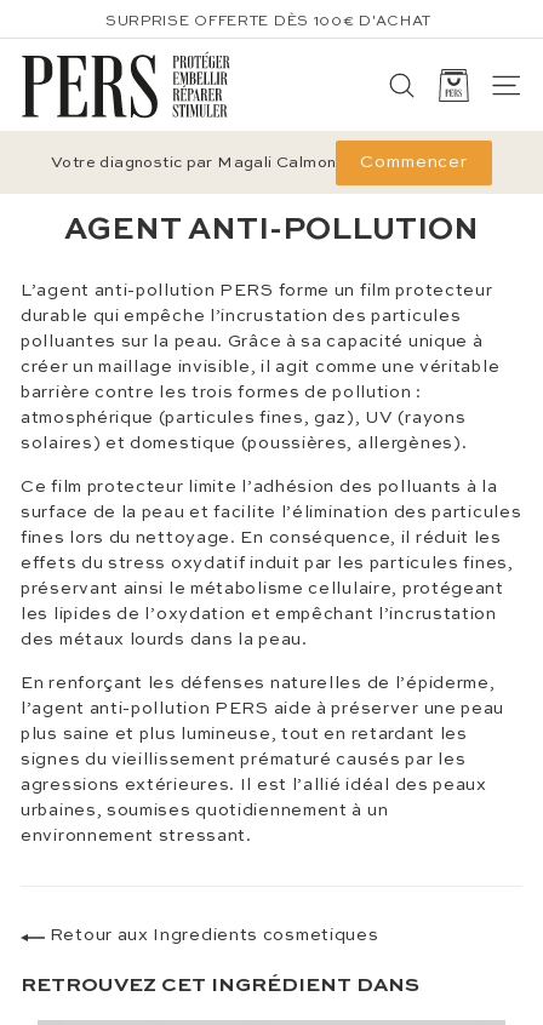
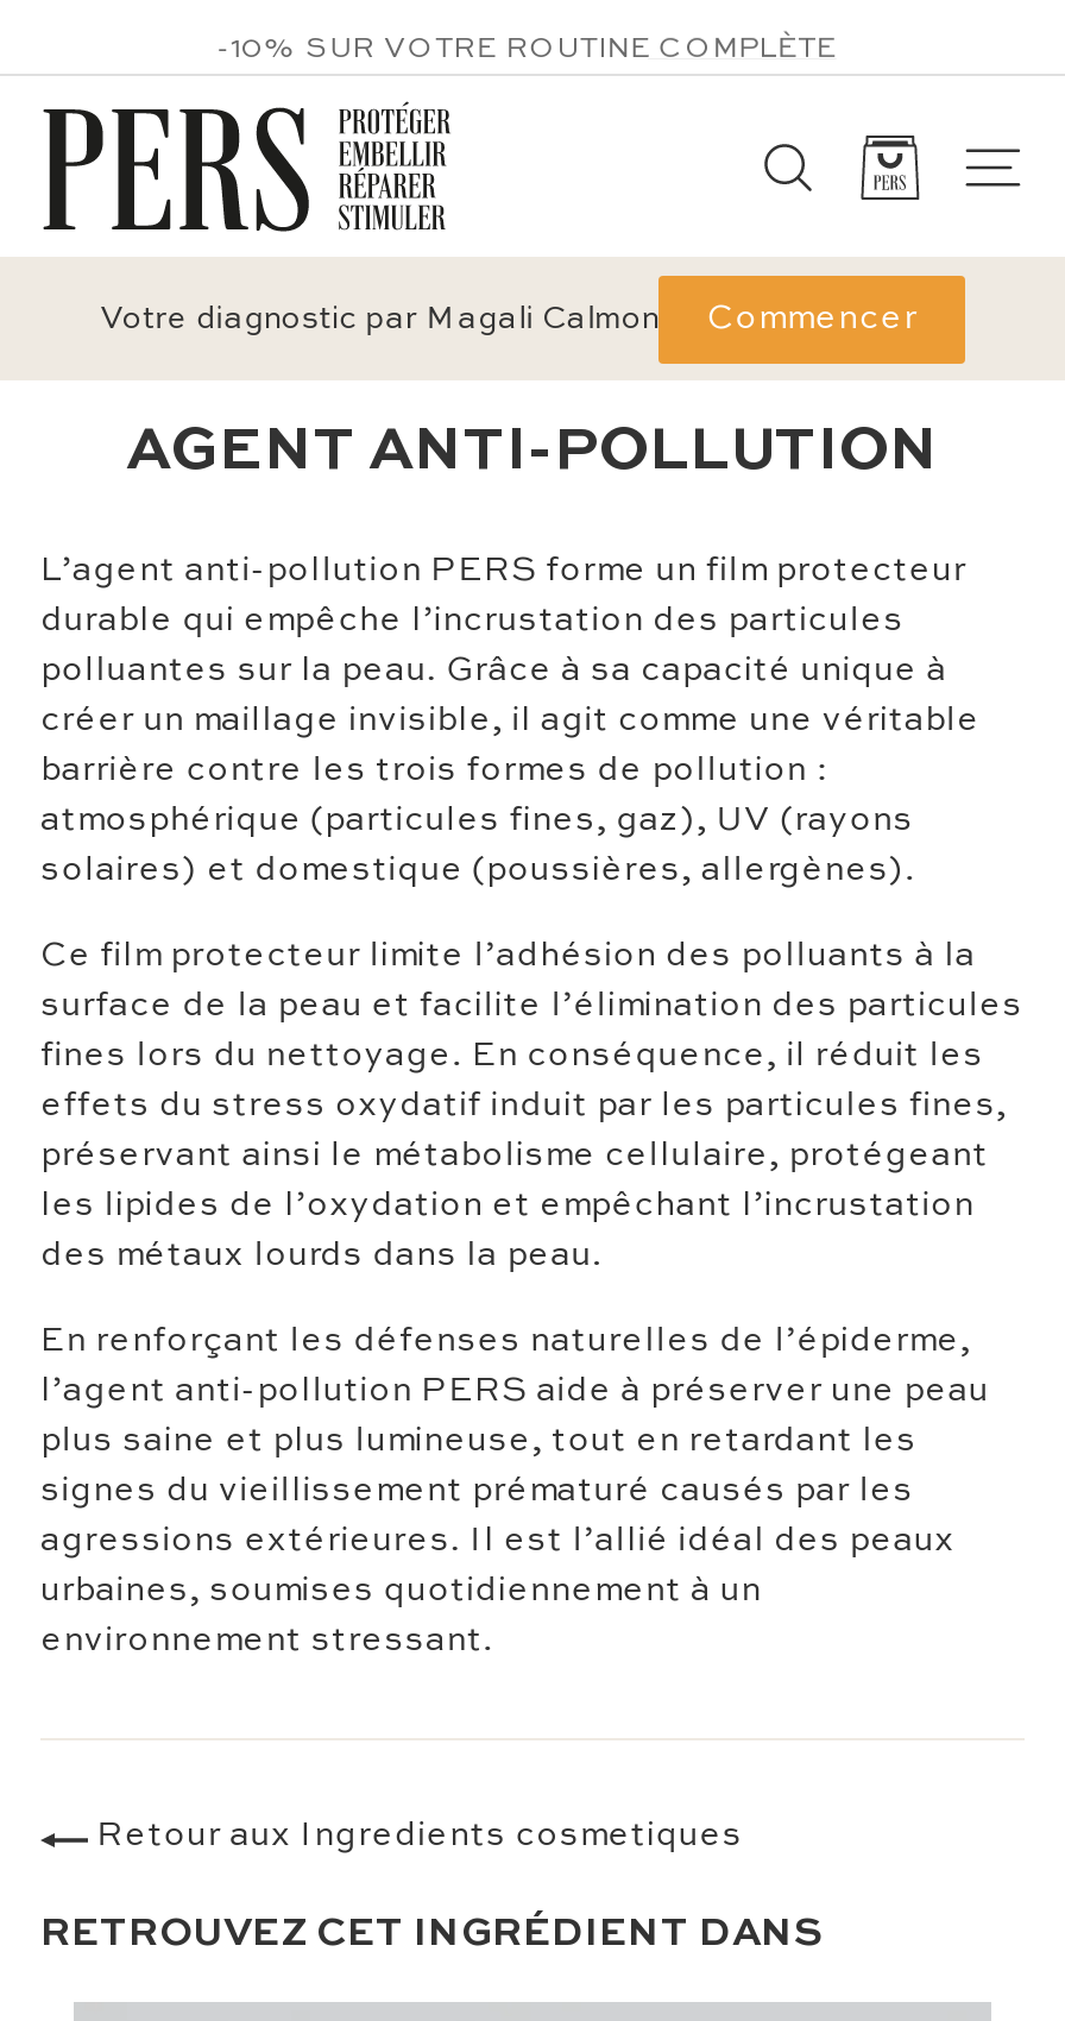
[105,12,431,27] SURPRISE OFFERTE DÈS 100€ D'ACHAT -> [217,24,836,52] -10% SUR VOTRE ROUTINE COMPLÈTE

